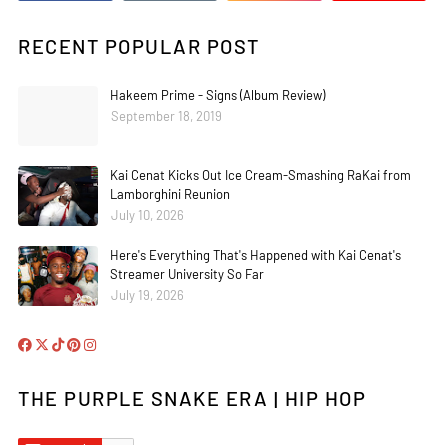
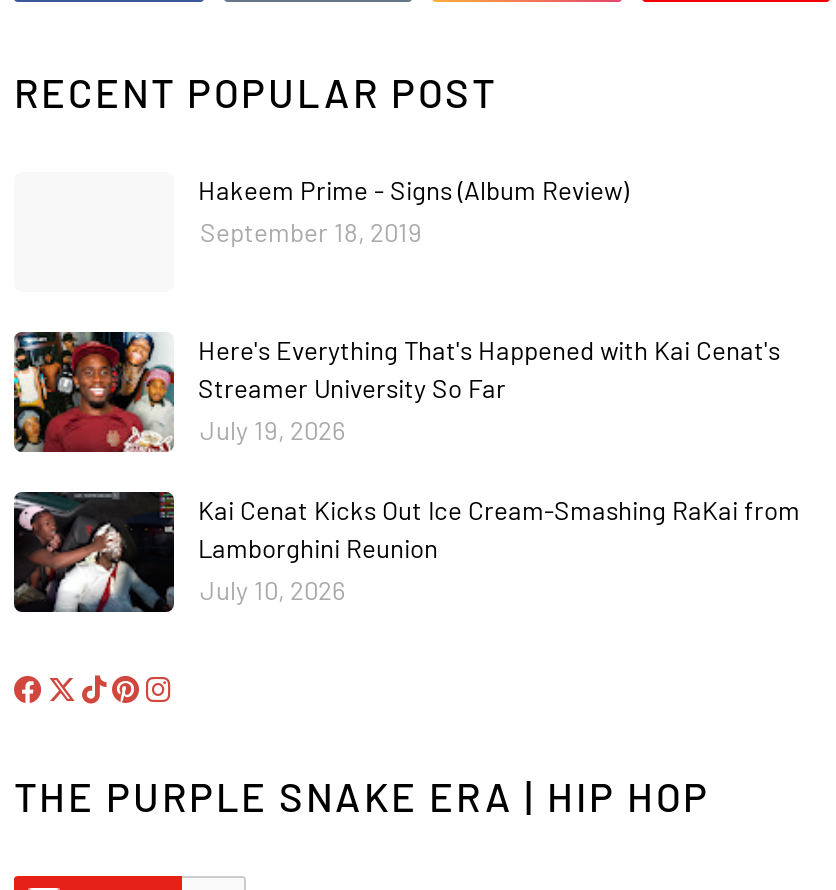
moved [18,165,411,228] -> [14,490,800,616]: [image] | Kai Cenat Kicks Out Ice Cream-Smashing RaKai from | Lamborghini Reunion | July 10, 2026
moved [17,245,401,307] -> [12,330,780,454]: [image] | Here's Everything That's Happened with Kai Cenat's | Streamer University So Far | July 19, 2026

